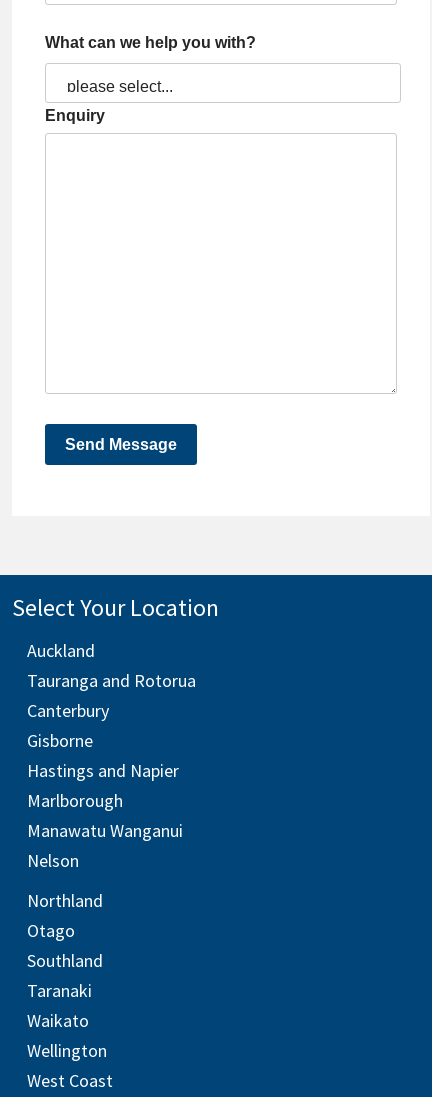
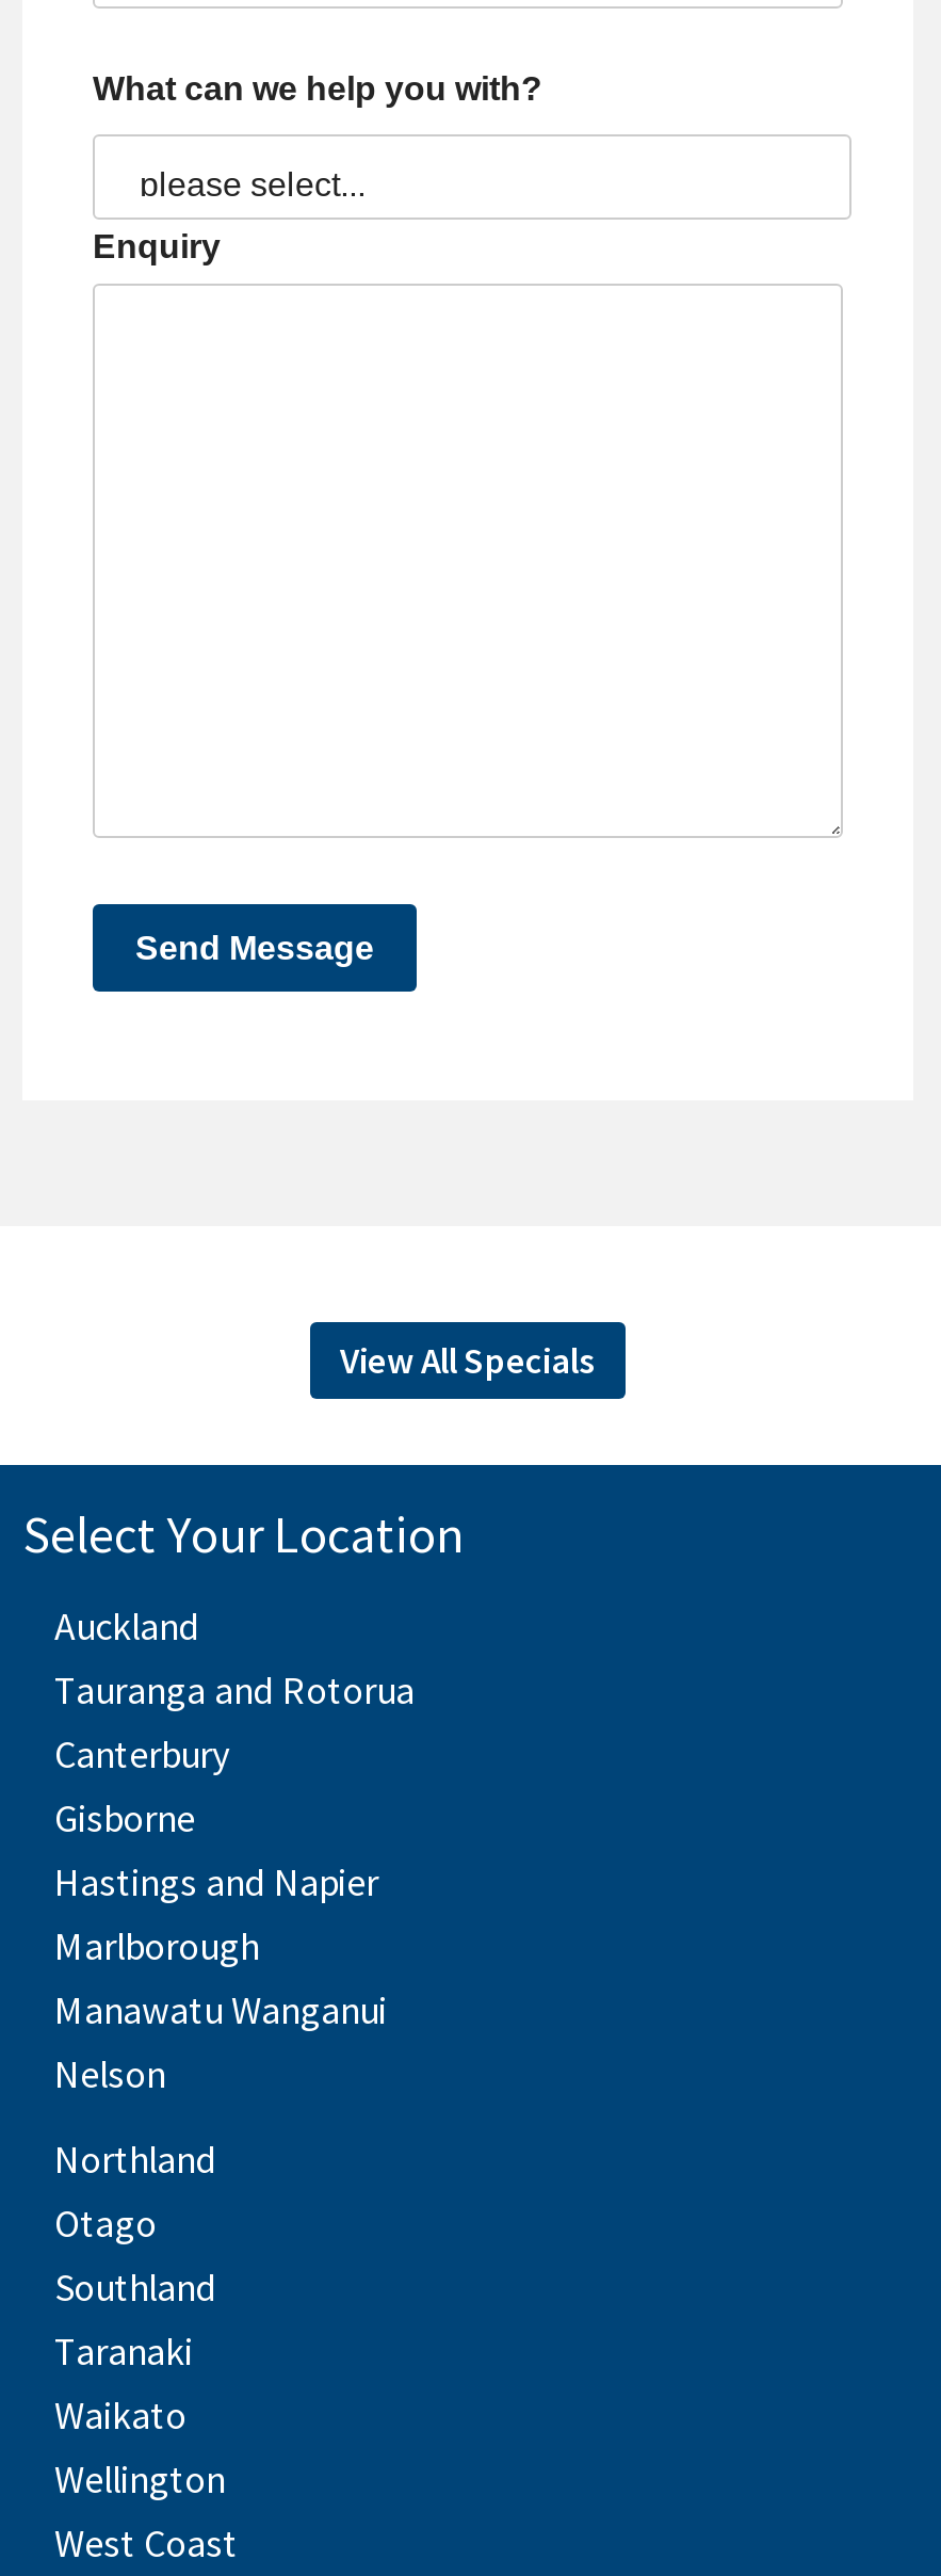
none -> [340,1337,596,1384] View All Specials

